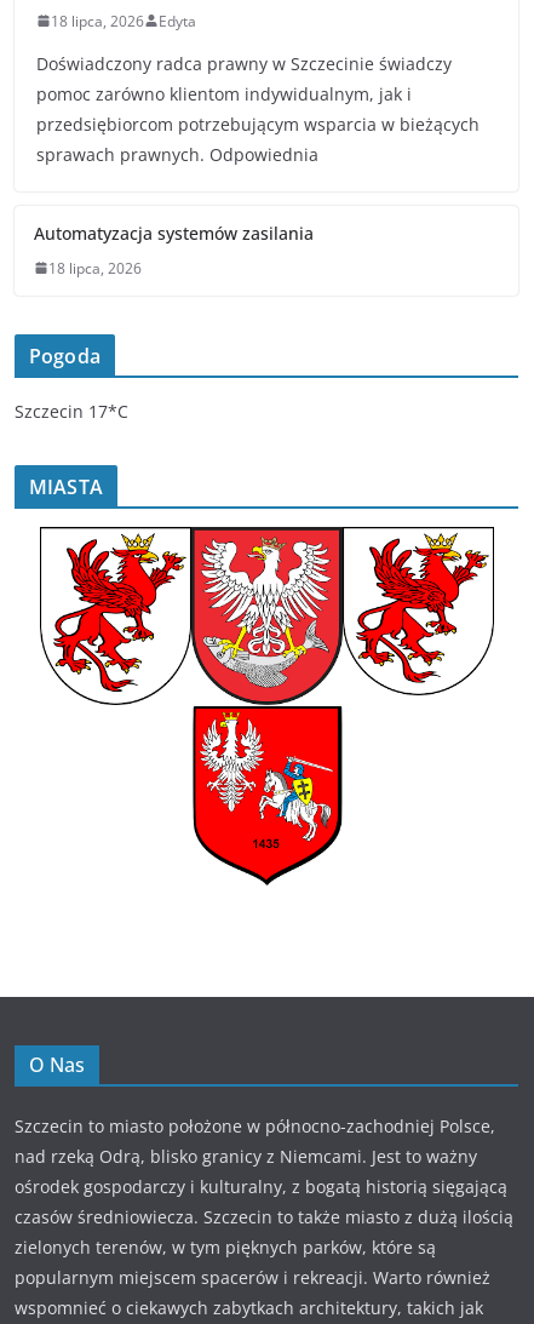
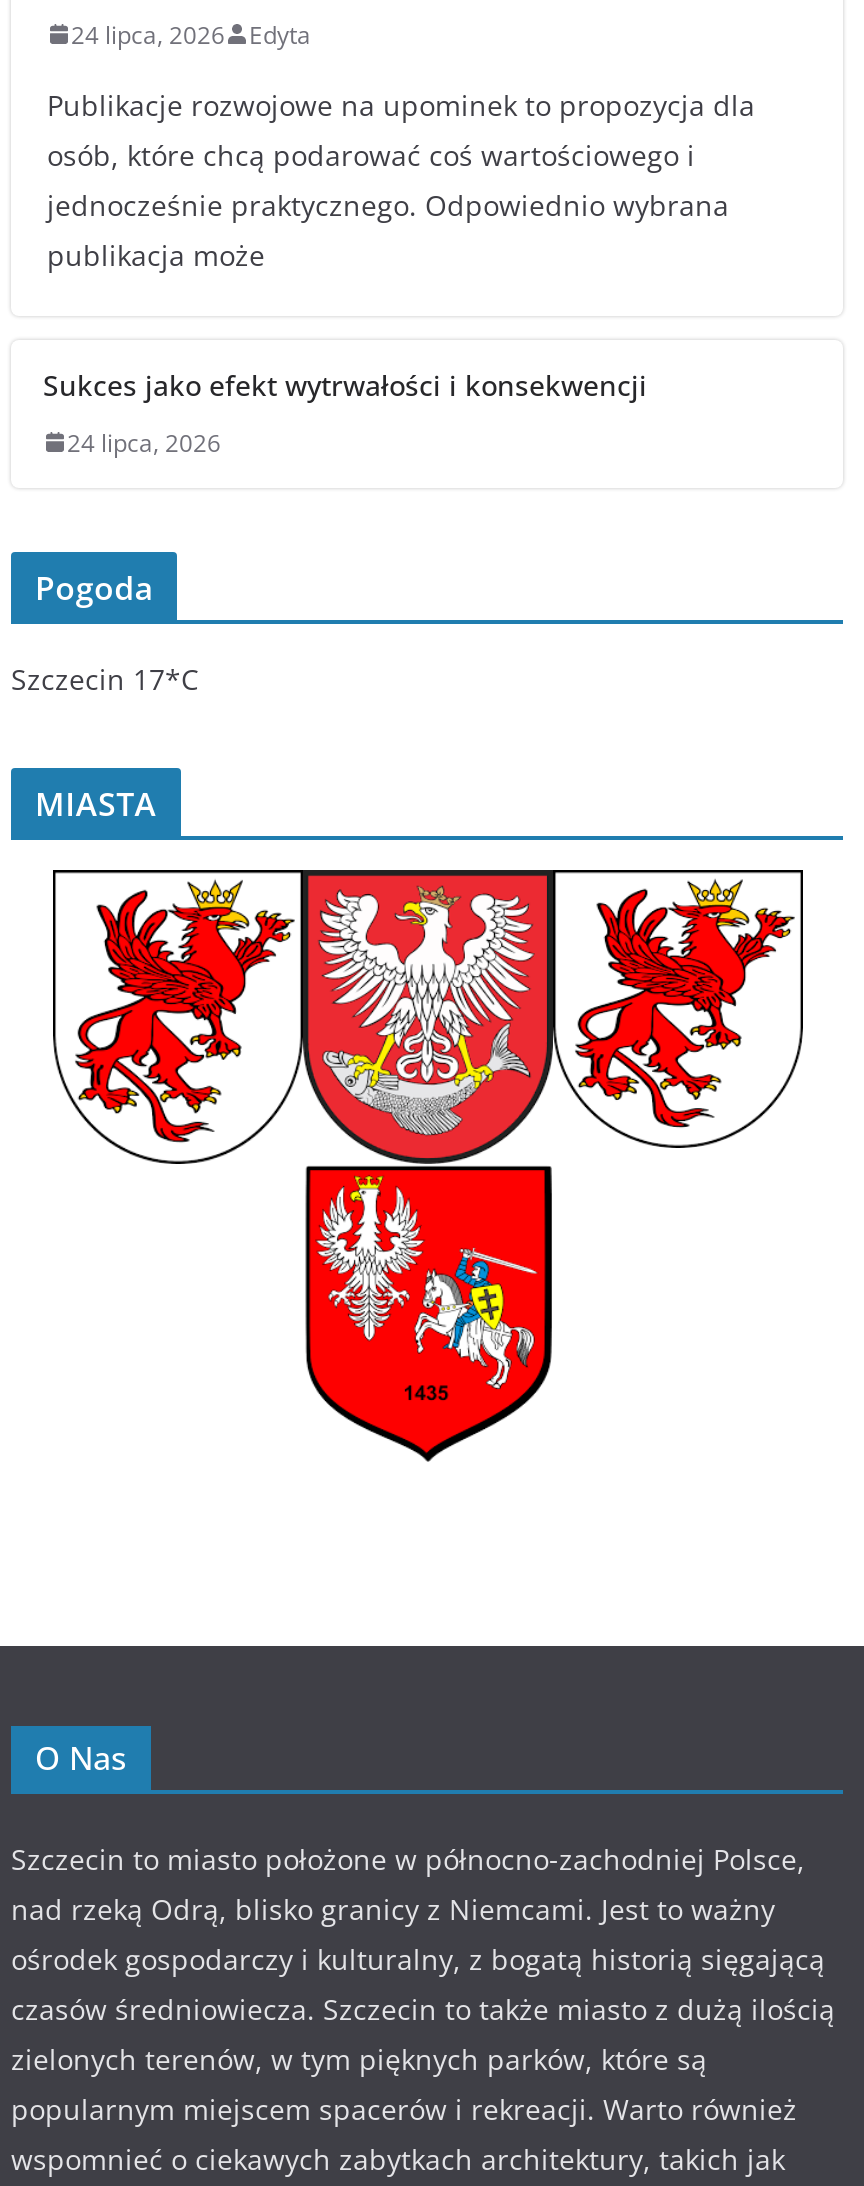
[51,10,196,31] 18 lipca, 2026 Edyta -> [71,17,311,51] 24 lipca, 2026 Edyta
[36,52,480,165] Doświadczony radca prawny w Szczecinie świadczy | pomoc zarówno klientom indywidualnym, jak i | przedsiębiorcom potrzebującym wsparcia w bieżących | sprawach prawnych. Odpowiednia -> [47,85,755,273] Publikacje rozwojowe na upominek to propozycja dla | osób, które chcą podarować coś wartościowego i | jednocześnie praktycznego. Odpowiednio wybrana | publikacja może
[34,221,314,244] Automatyzacja systemów zasilania -> [43,365,647,403] Sukces jako efekt wytrwałości i konsekwencji
[48,258,142,278] 18 lipca, 2026 -> [67,425,221,459] 24 lipca, 2026

